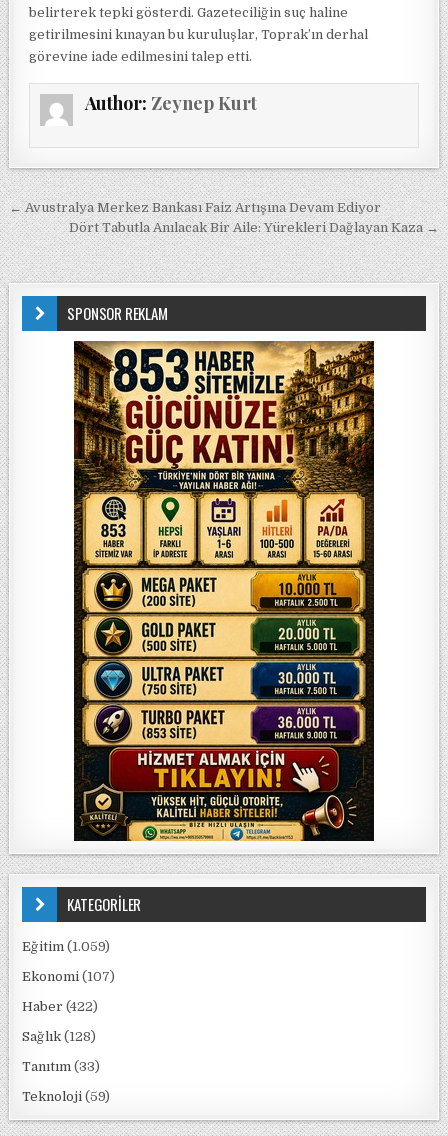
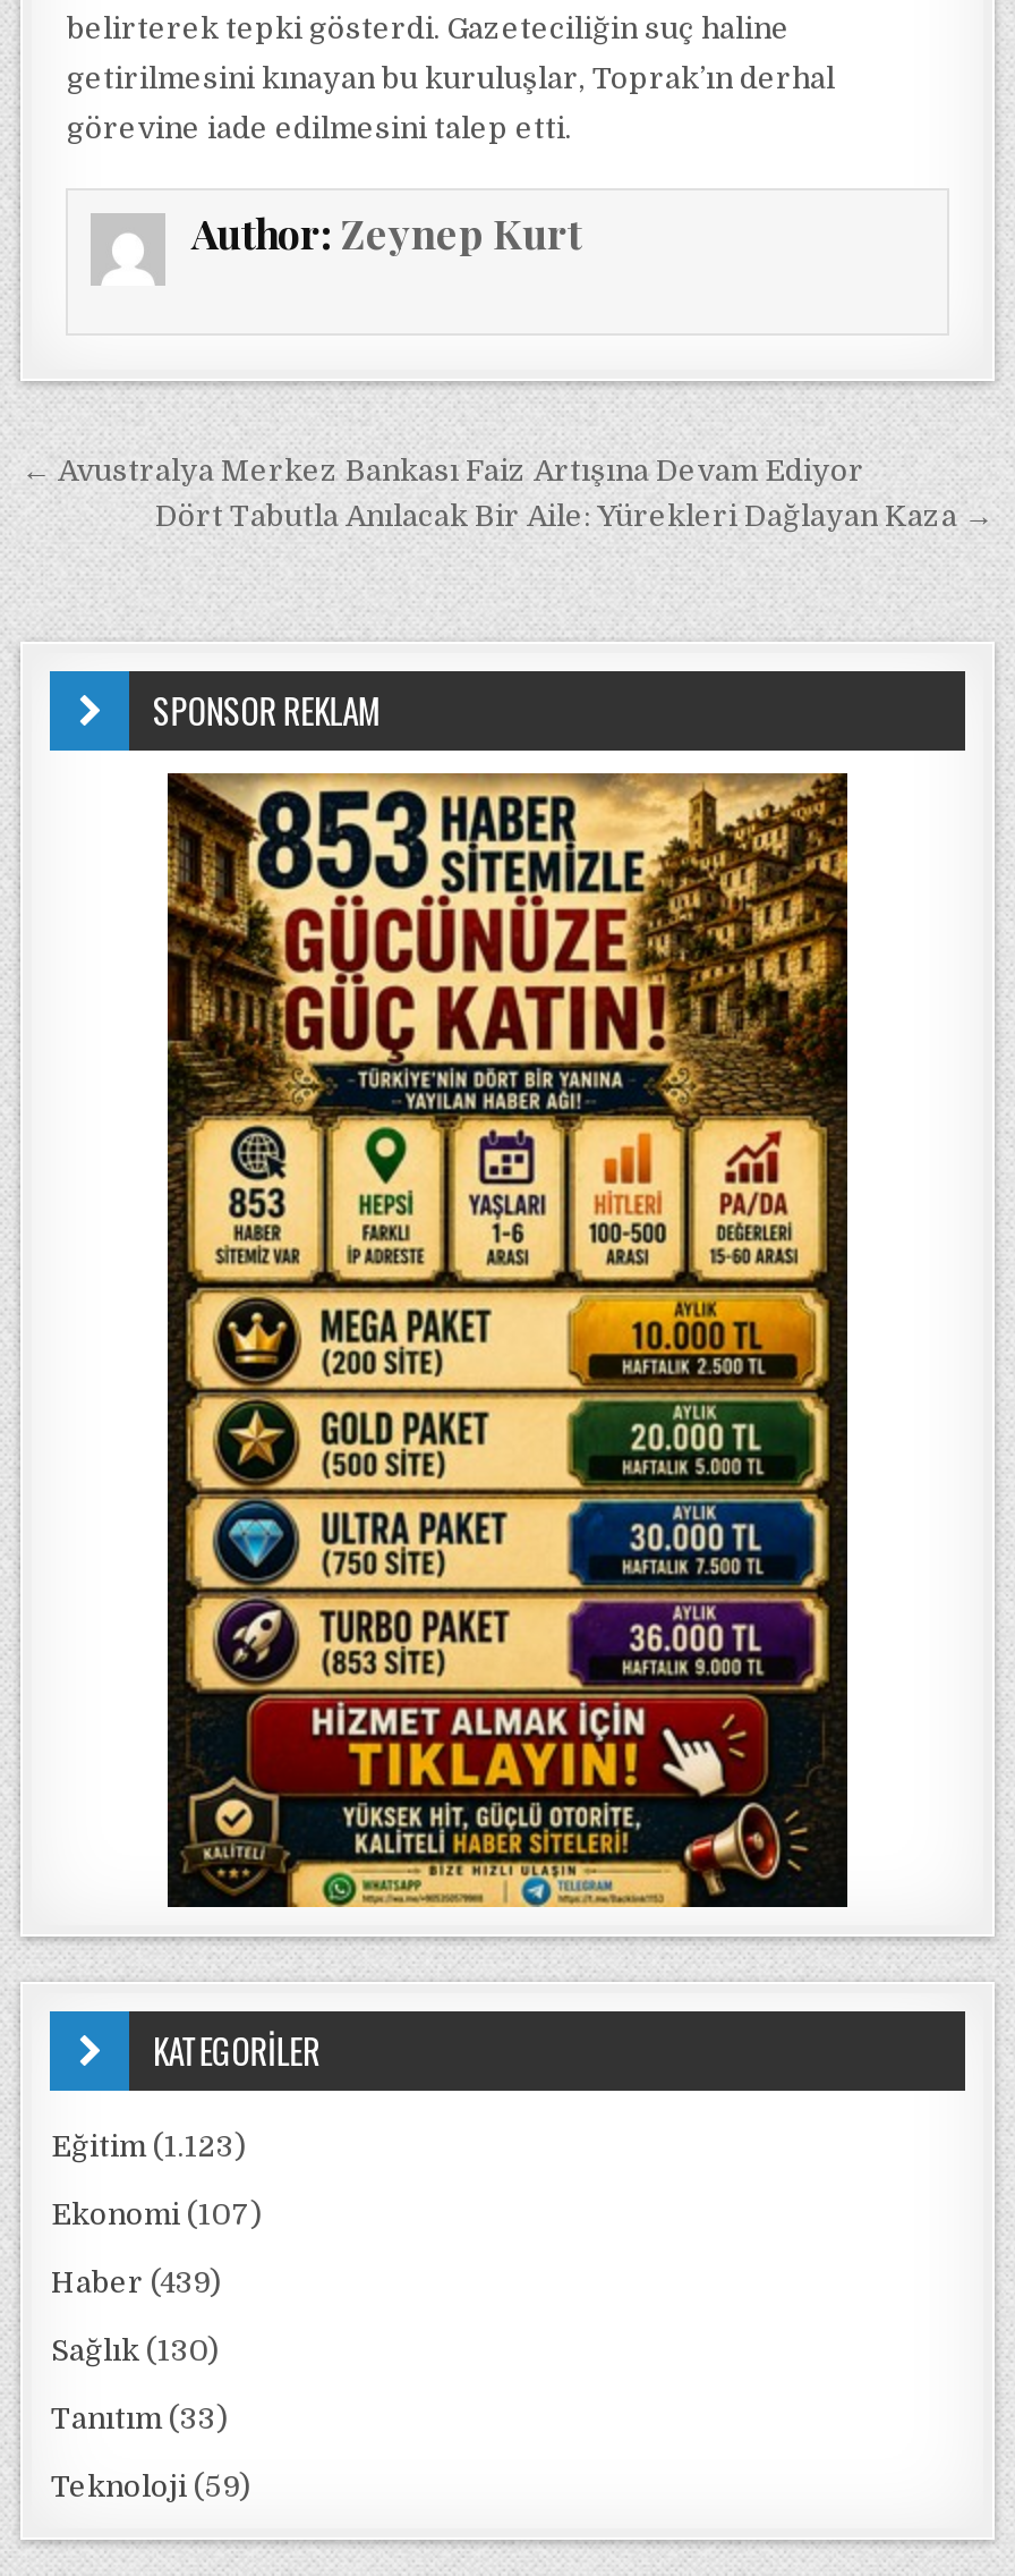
[22,939,110,954] Eğitim (1.059) -> [51,2129,246,2163] Eğitim (1.123)
[22,999,98,1014] Haber (422) -> [51,2265,221,2299] Haber (439)
[22,1029,96,1044] Sağlık (128) -> [51,2333,219,2367] Sağlık (130)

